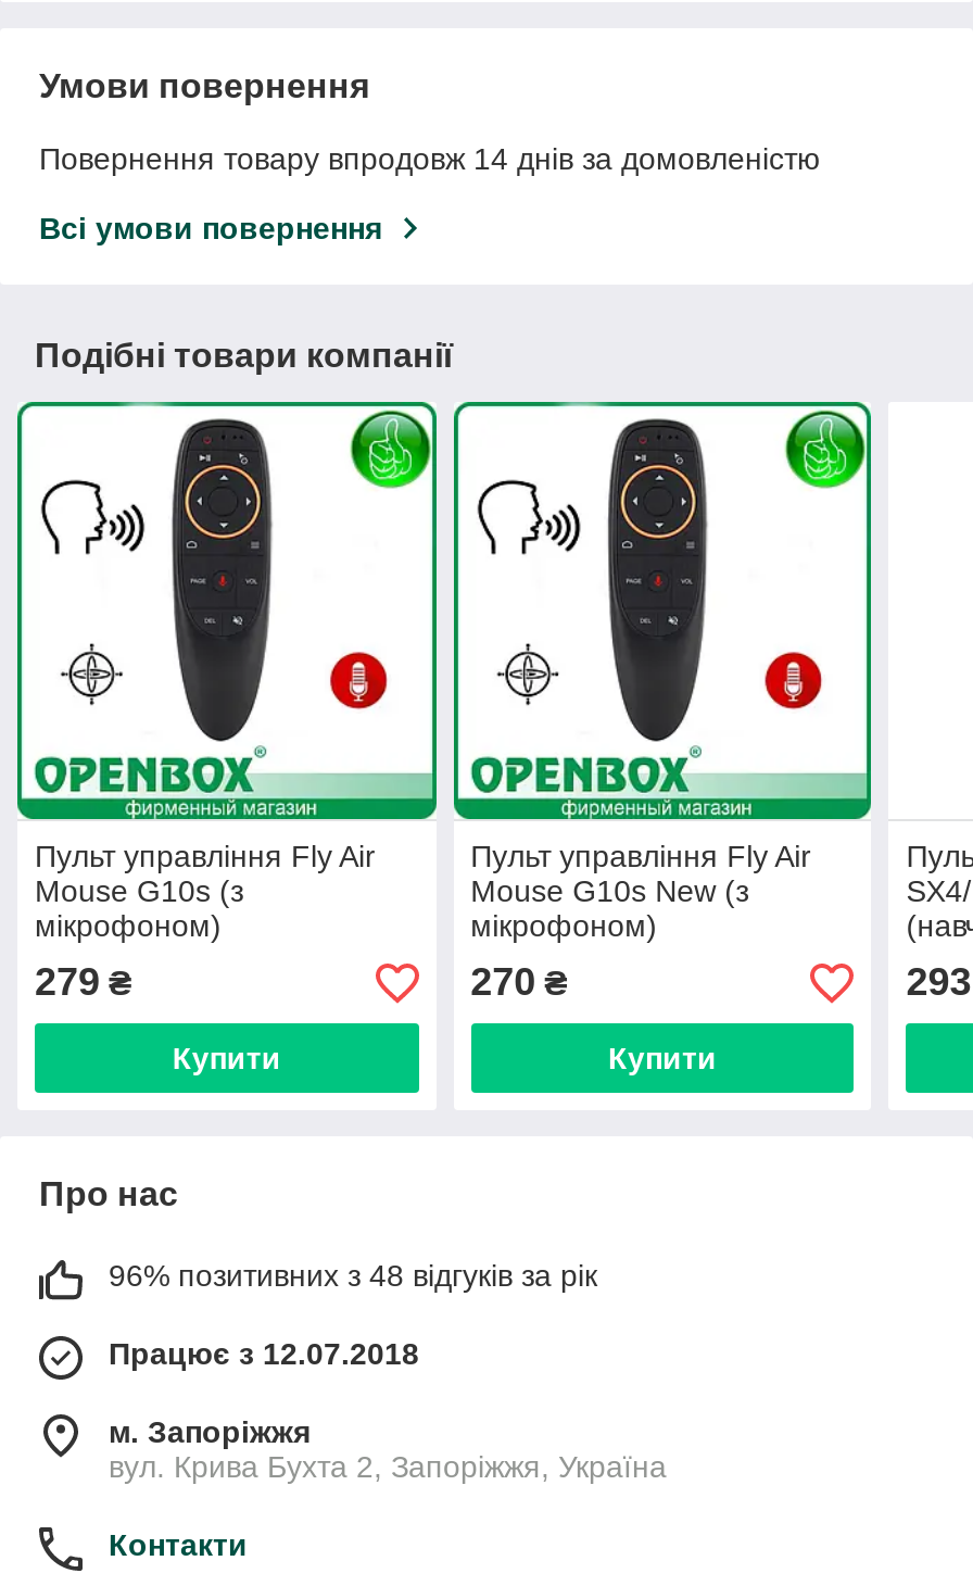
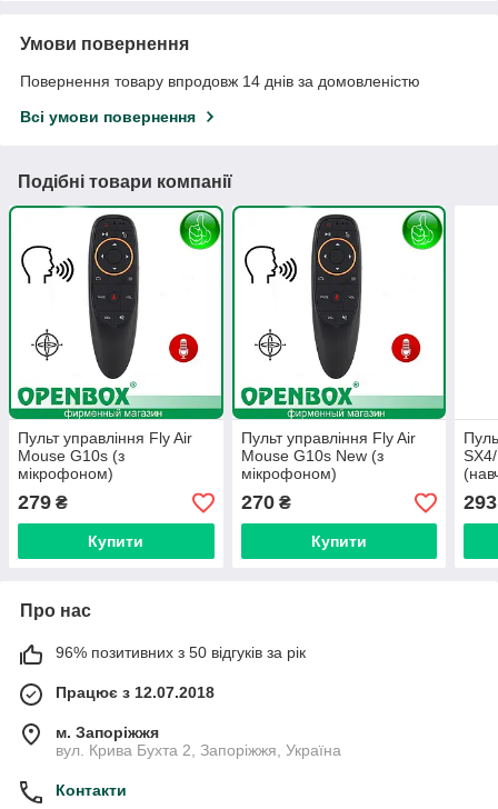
[109,1259,597,1294] 96% позитивних з 48 відгуків за рік -> [56,644,306,662] 96% позитивних з 50 відгуків за рік

